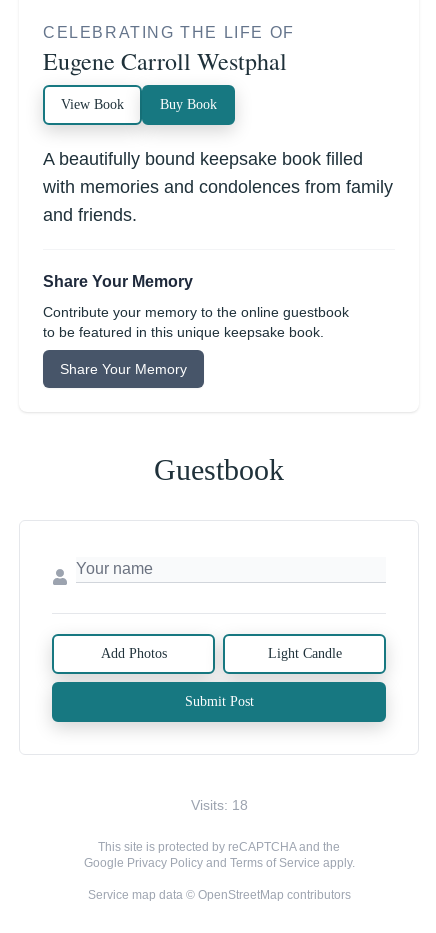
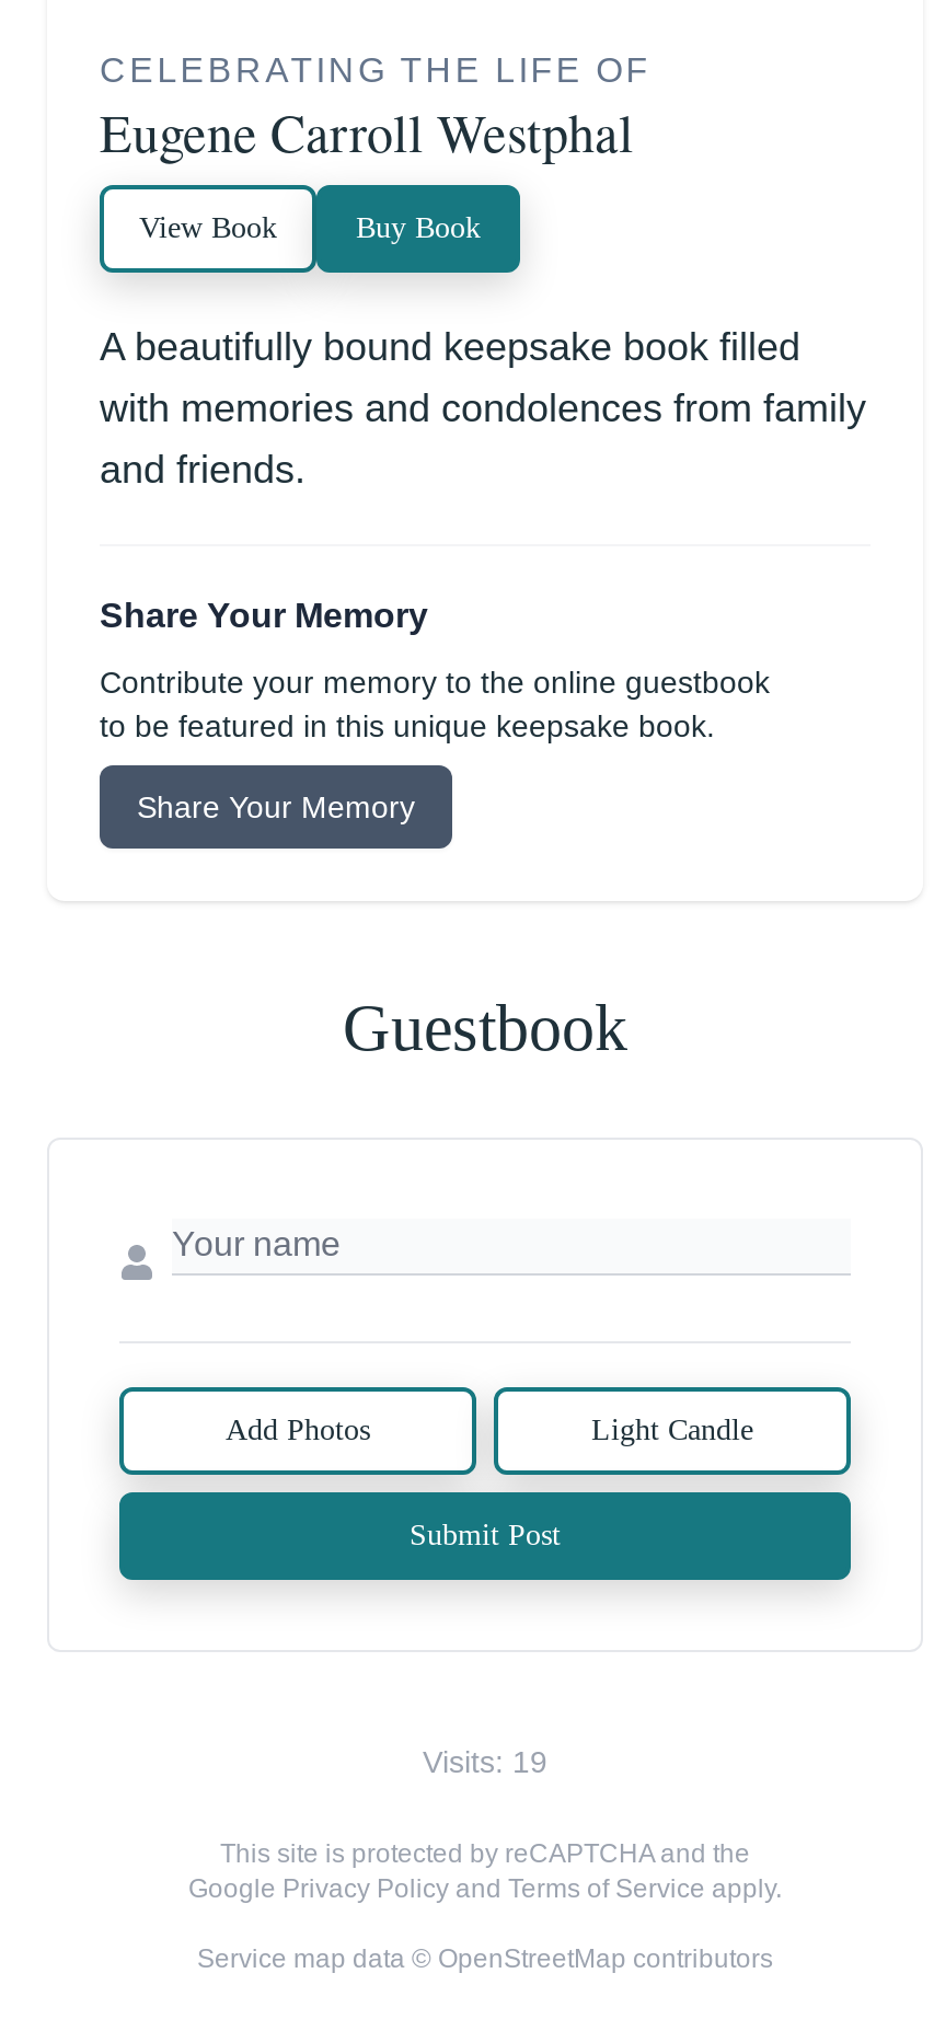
[190,797,247,813] Visits: 18 -> [423,1745,547,1780] Visits: 19

